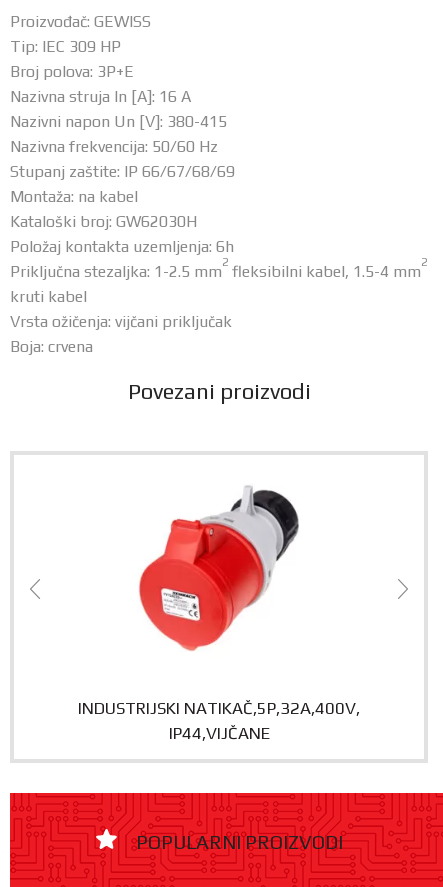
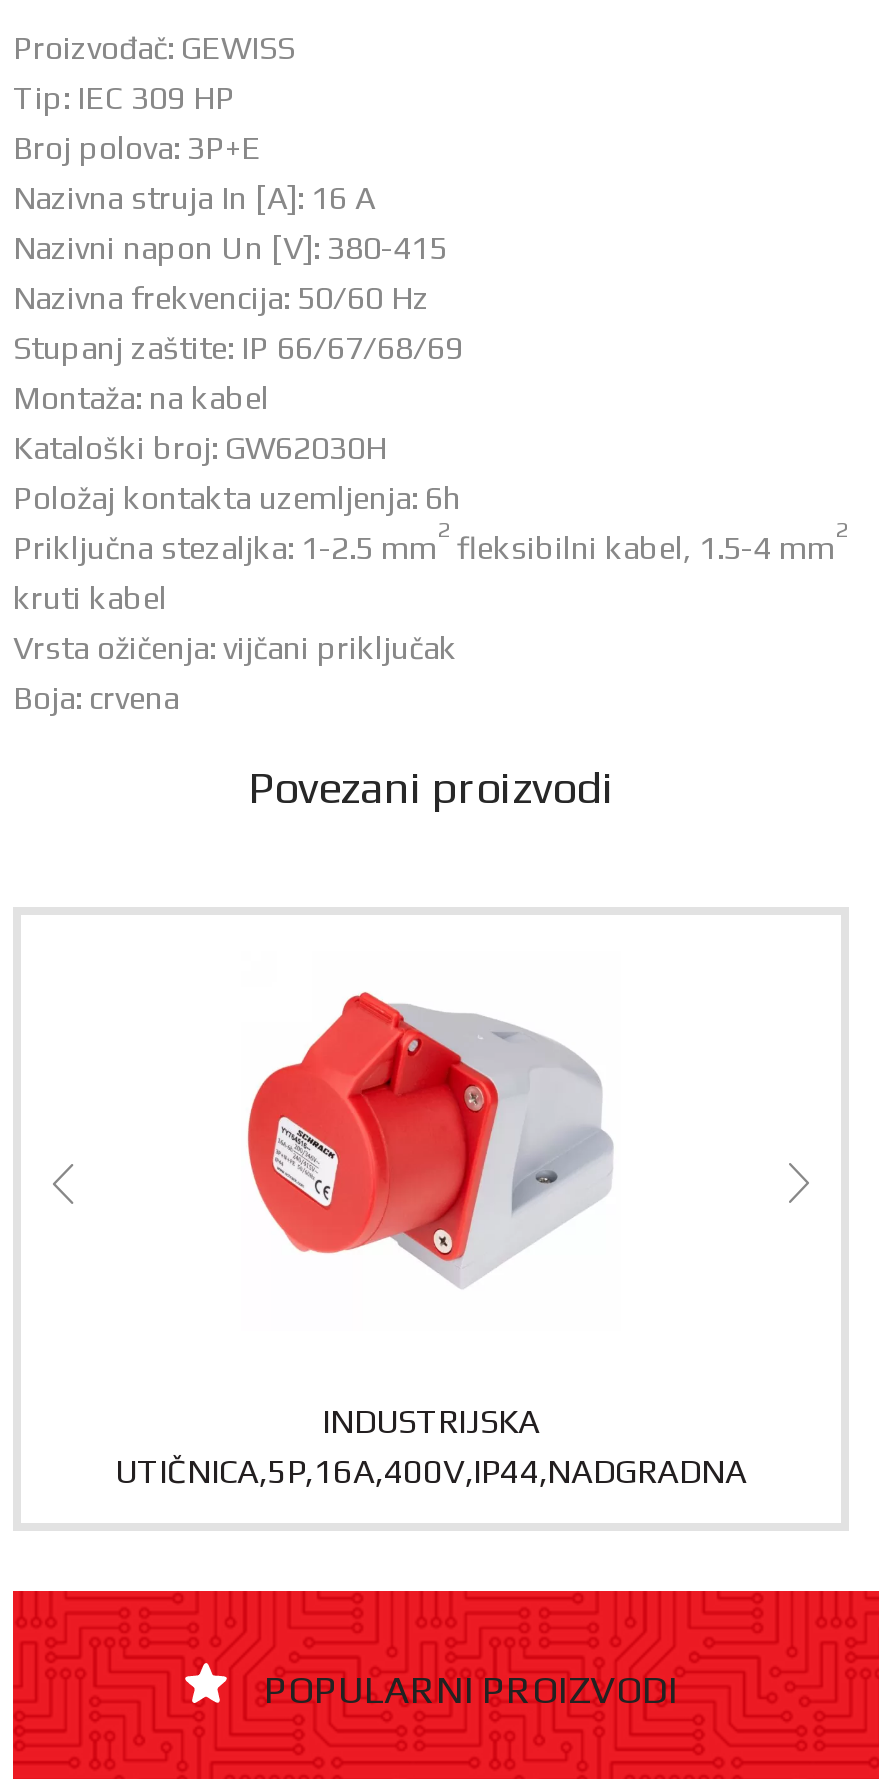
[127,485,309,652] [image] -> [245,979,613,1307] [image]
[78,698,360,743] INDUSTRIJSKI NATIKAČ,5P,32A,400V, | IP44,VIJČANE -> [115,1401,747,1491] INDUSTRIJSKA | UTIČNICA,5P,16A,400V,IP44,NADGRADNA

